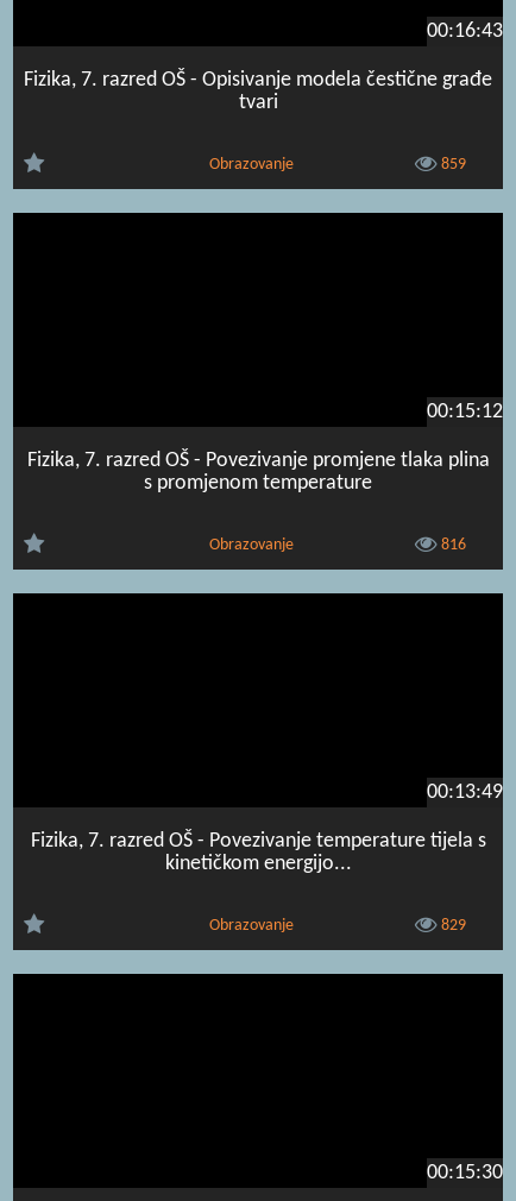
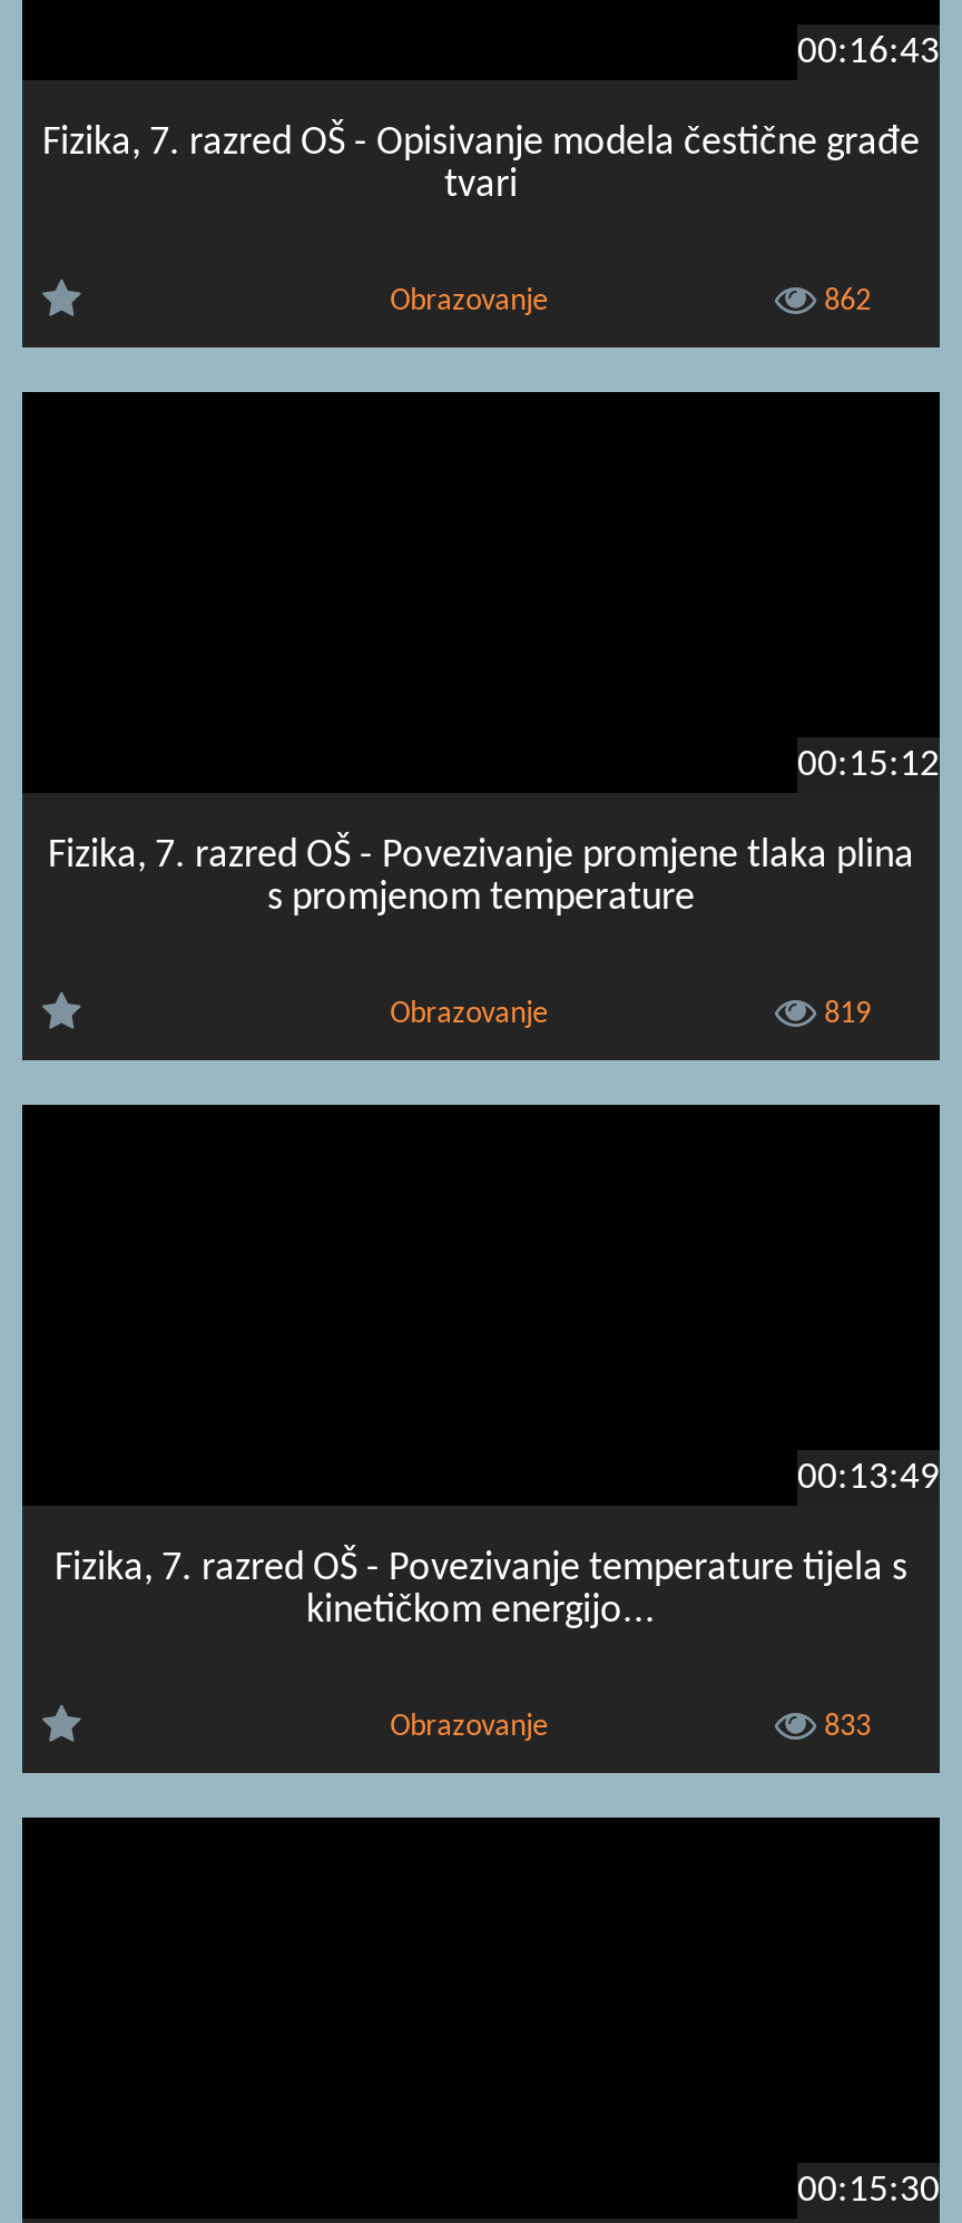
[438,156,466,174] 859 -> [818,285,871,319] 862
[438,536,466,554] 816 -> [818,998,871,1031] 819
[438,917,466,935] 829 -> [818,1711,871,1744] 833

